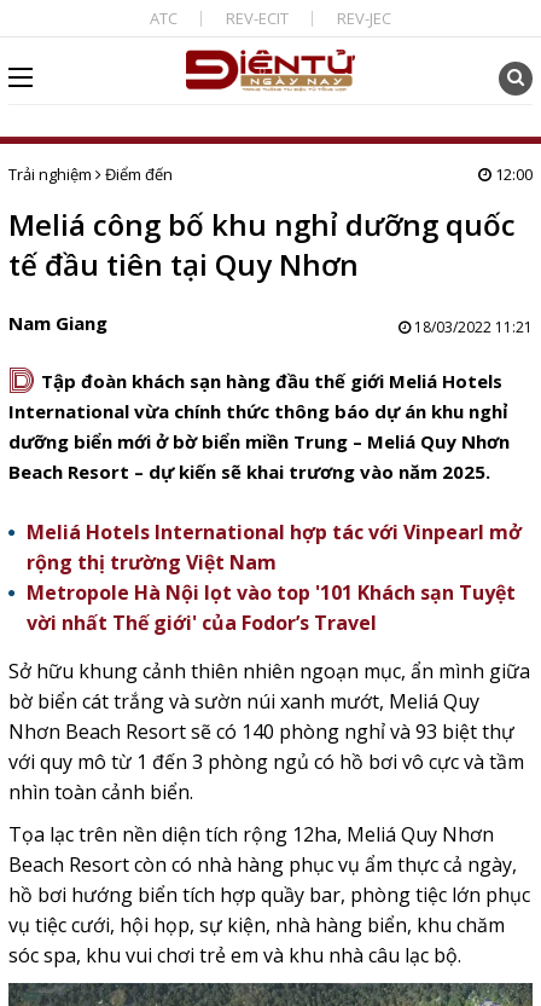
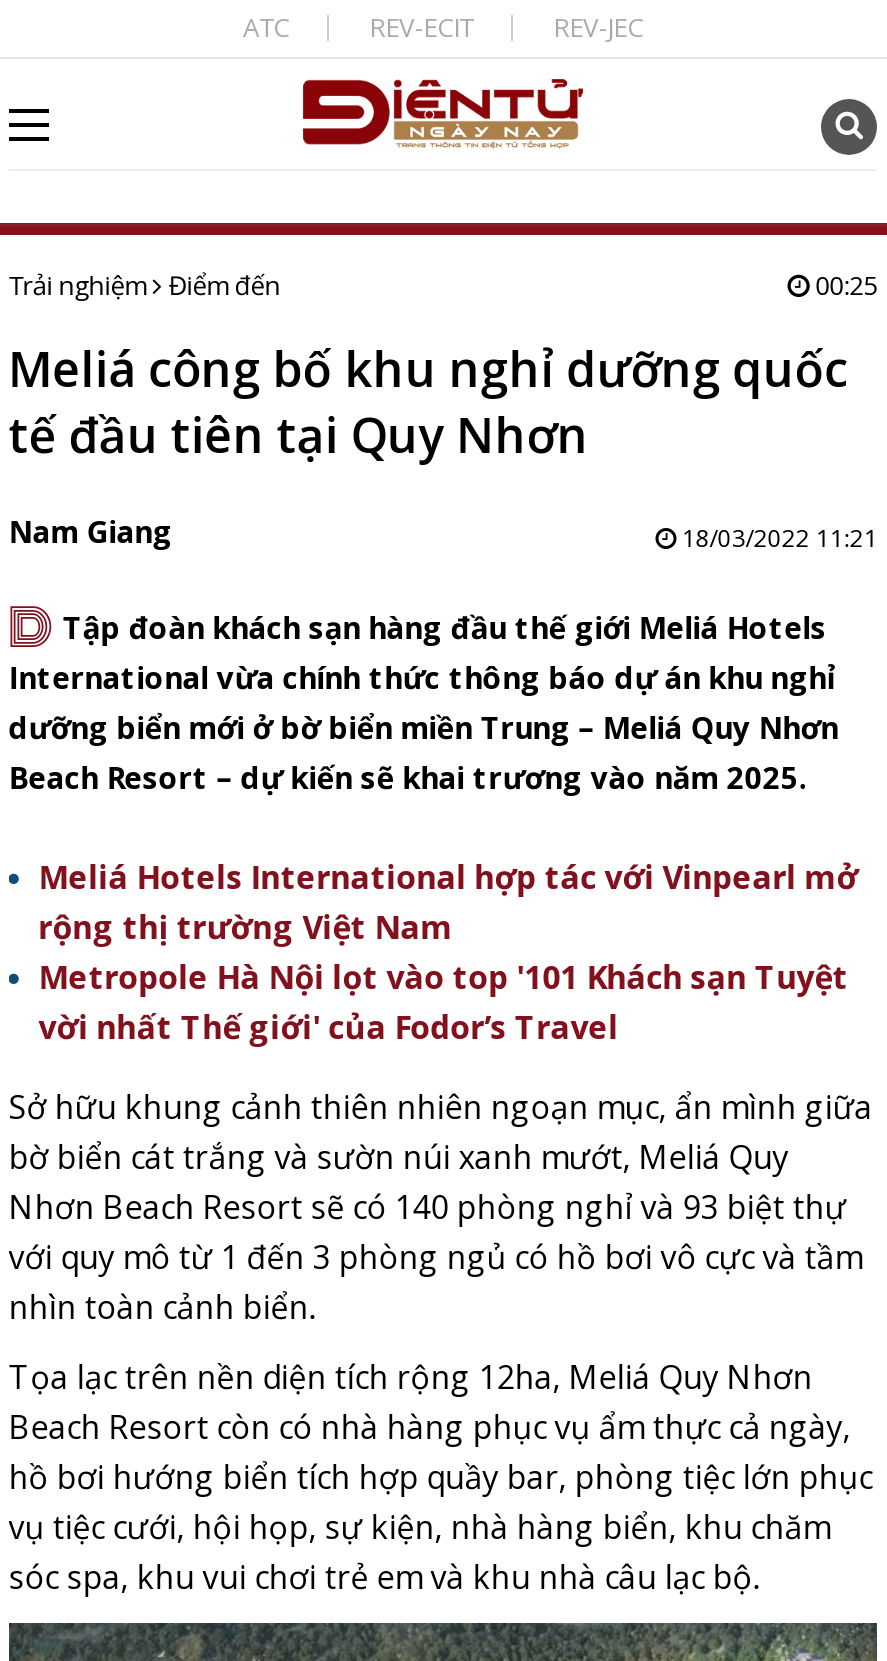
[492,163,533,185] 12:00 -> [810,267,878,303] 00:25

